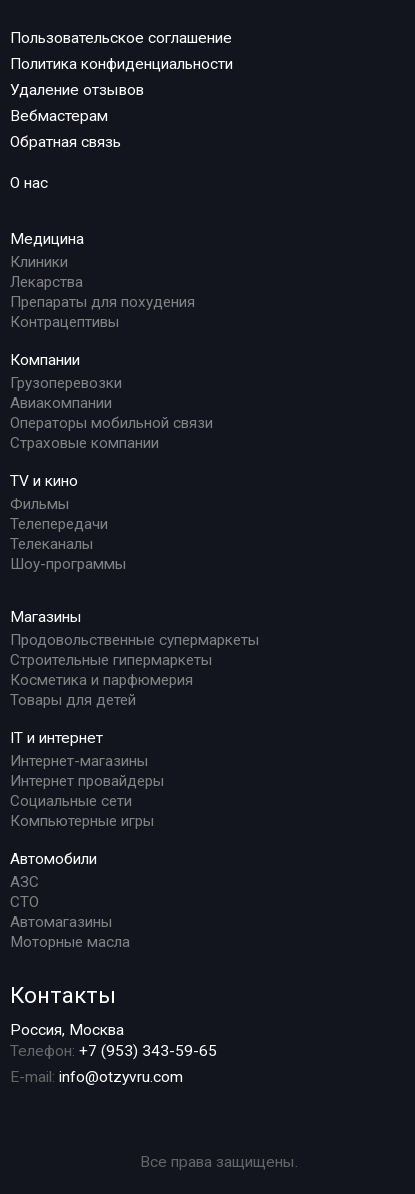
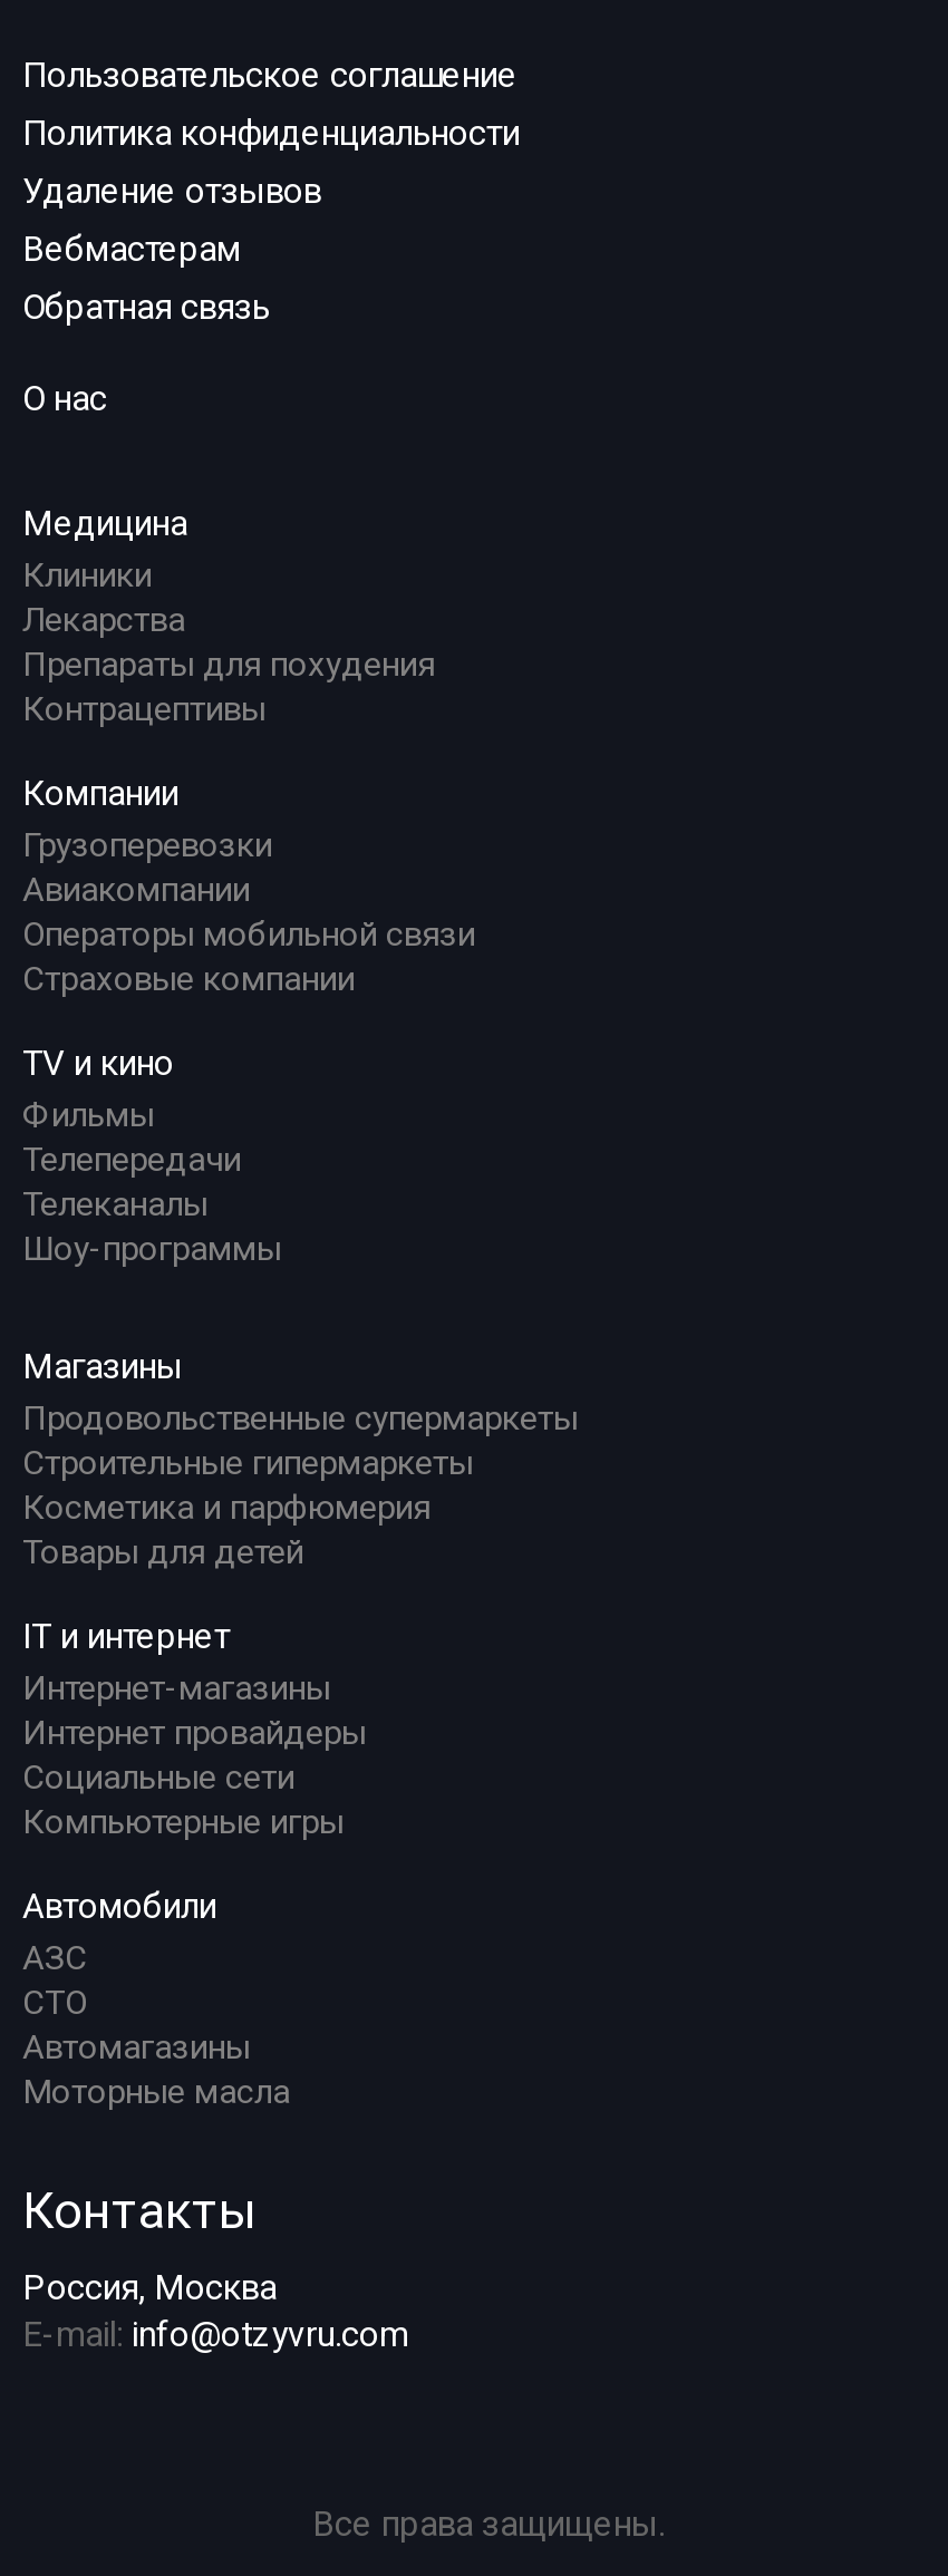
[10,1042,217,1060] Телефон: +7 (953) 343-59-65 -> none

